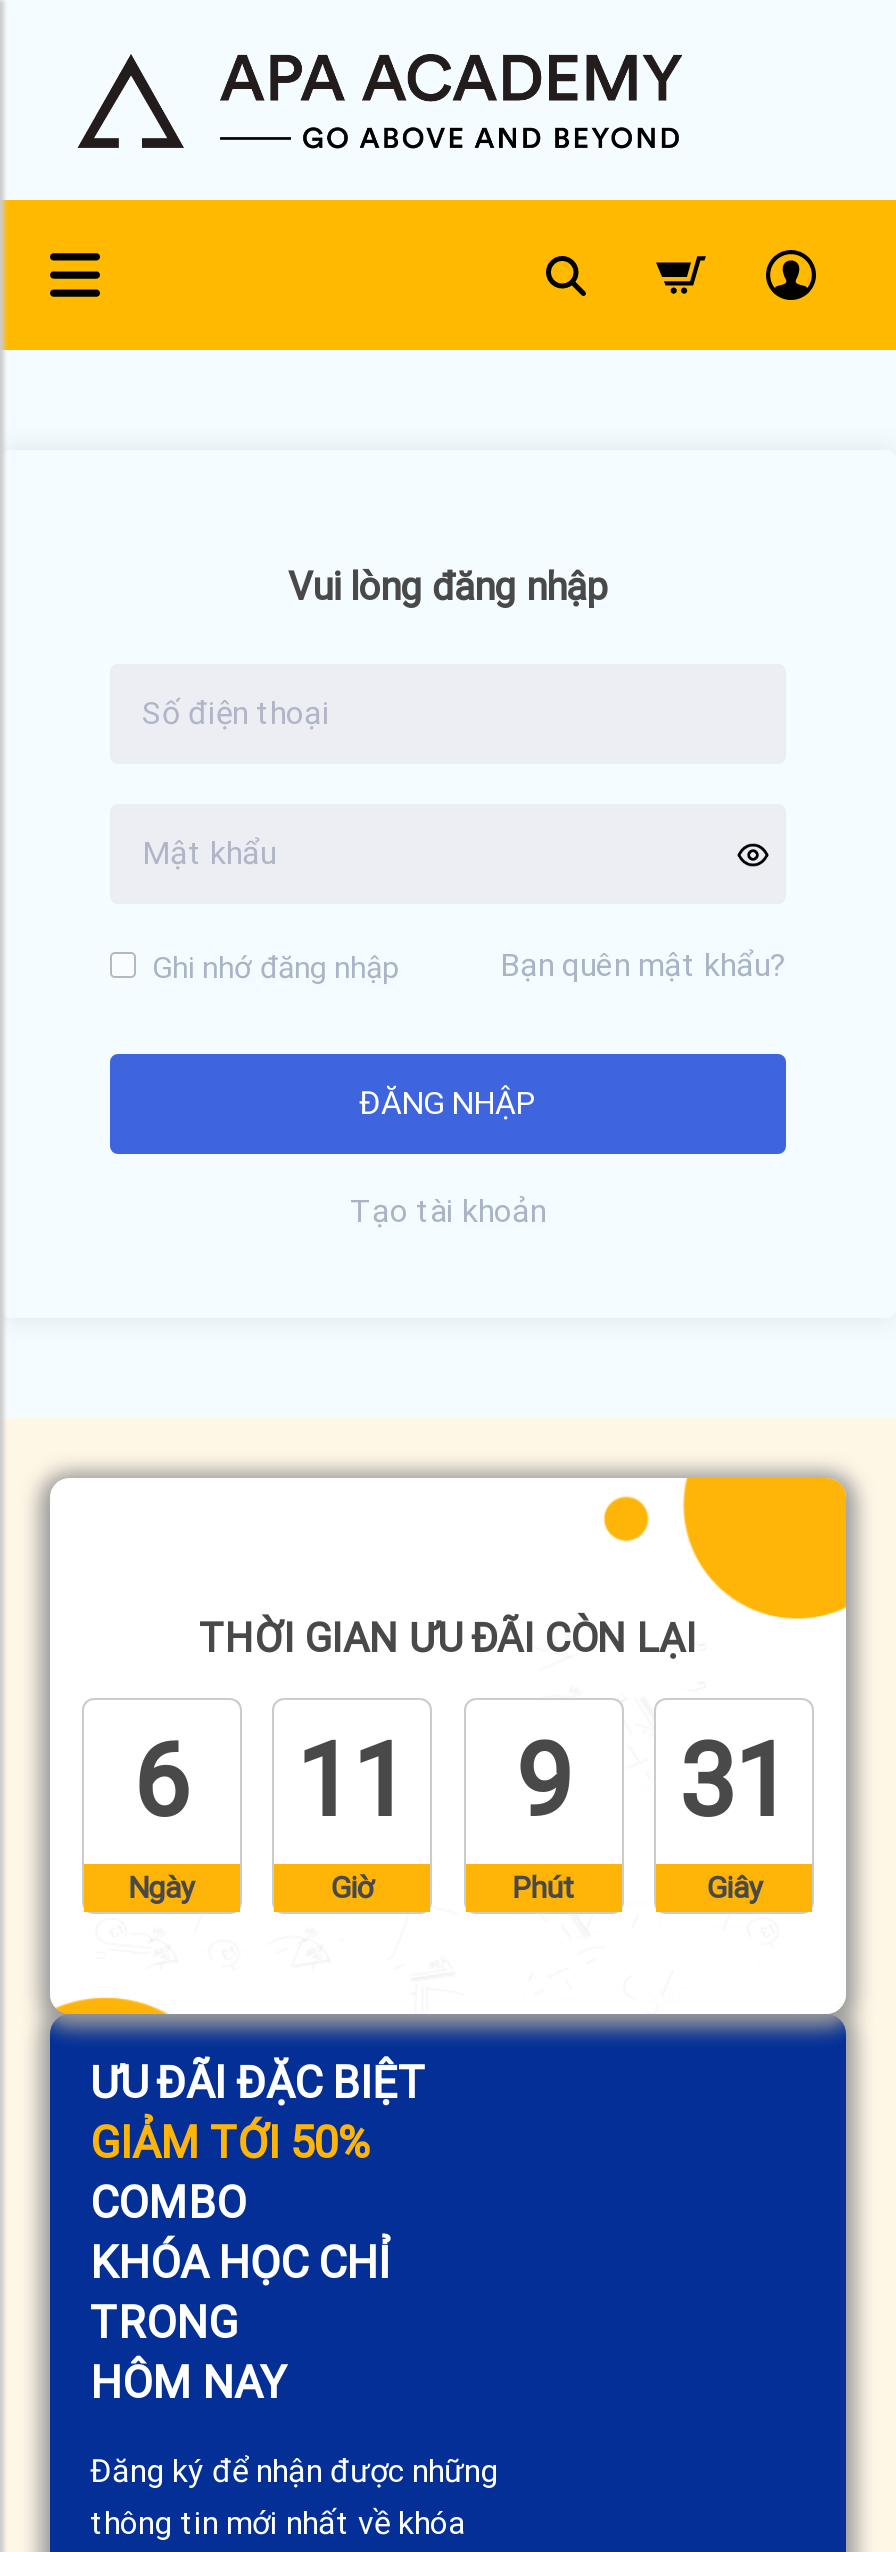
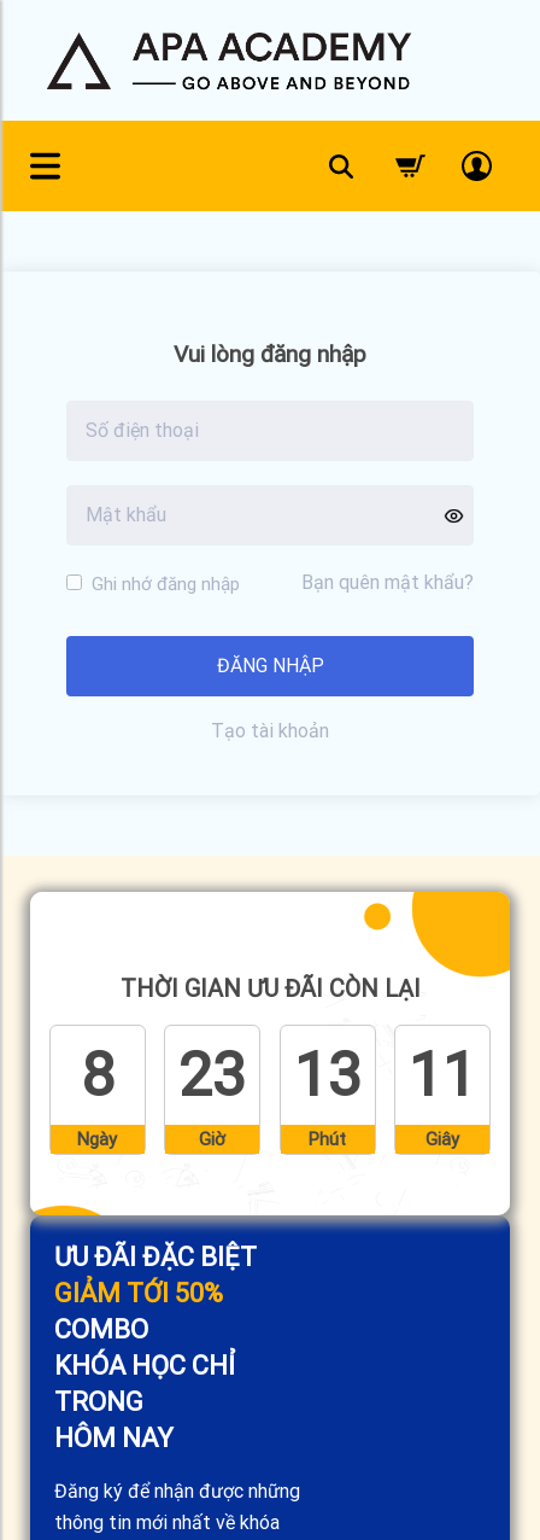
[133,1724,189,1840] 6 -> [80,1040,114,1110] 8
[296,1724,408,1840] 11 -> [179,1040,246,1110] 23
[516,1724,572,1840] 9 -> [294,1040,361,1110] 13
[679,1724,791,1840] 31 -> [409,1040,476,1110] 11

